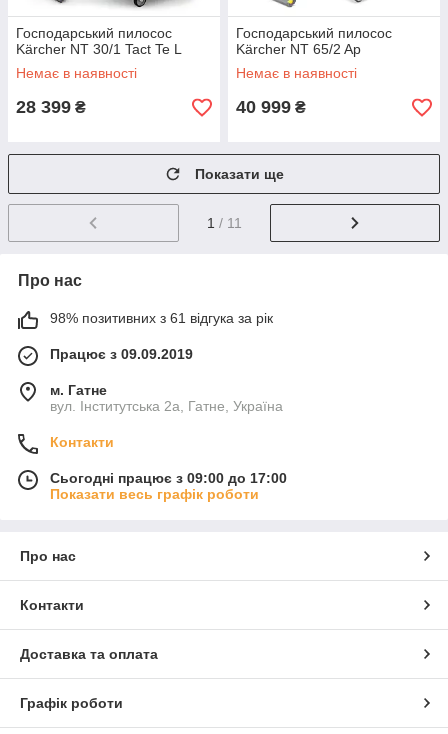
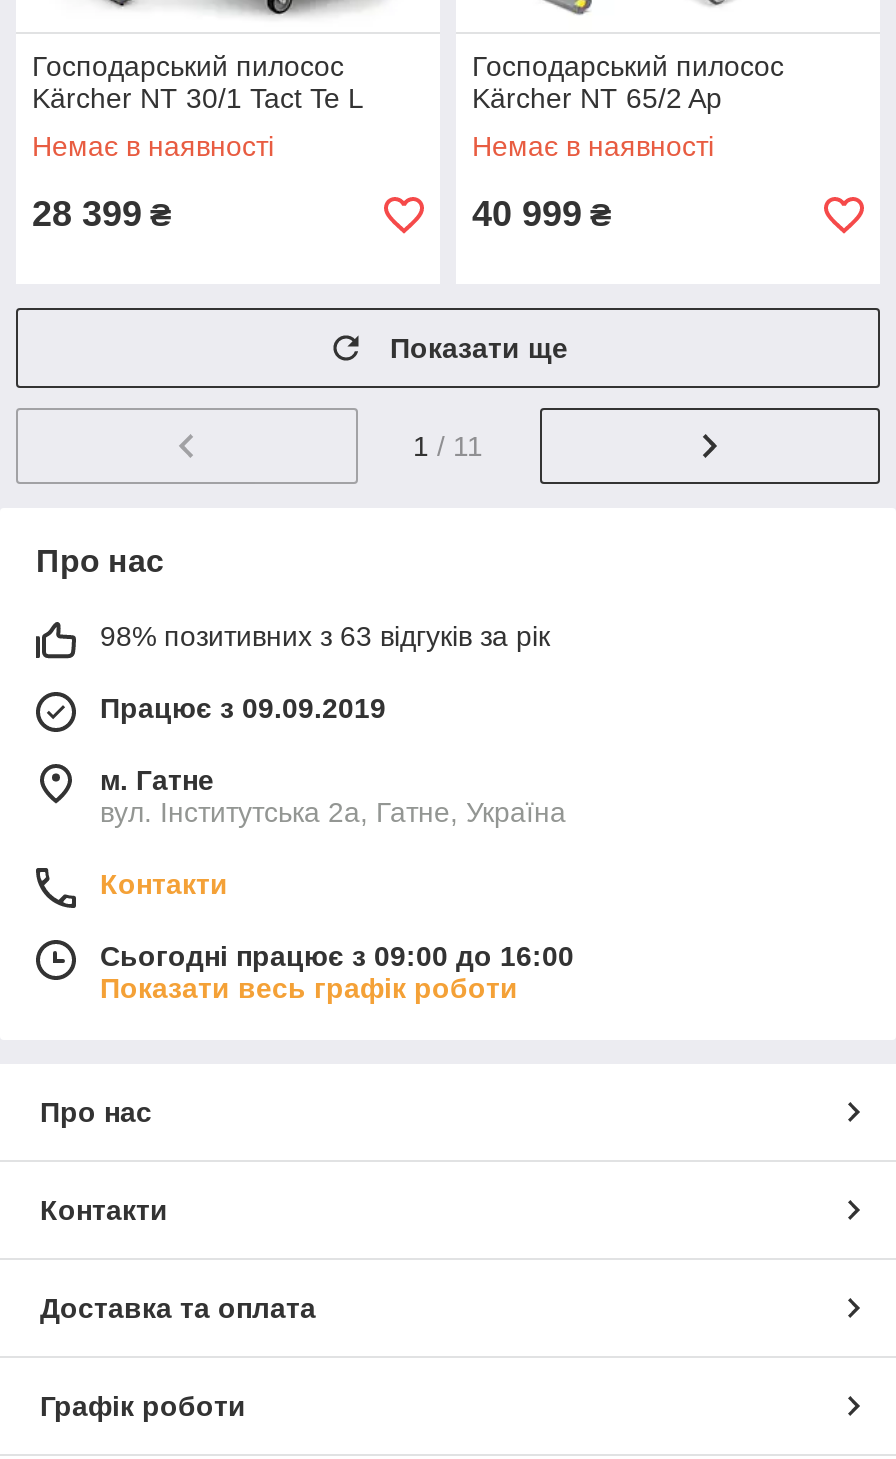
[50,310,273,326] 98% позитивних з 61 відгука за рік -> [100,620,550,652] 98% позитивних з 63 відгуків за рік
[50,470,287,486] Сьогодні працює з 09:00 до 17:00 -> [100,940,574,972] Сьогодні працює з 09:00 до 16:00

